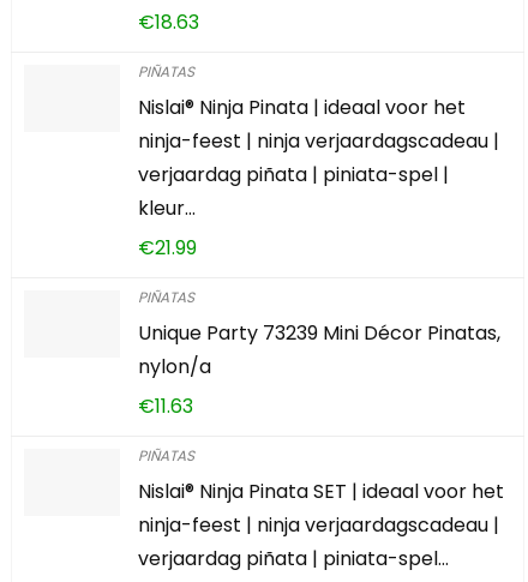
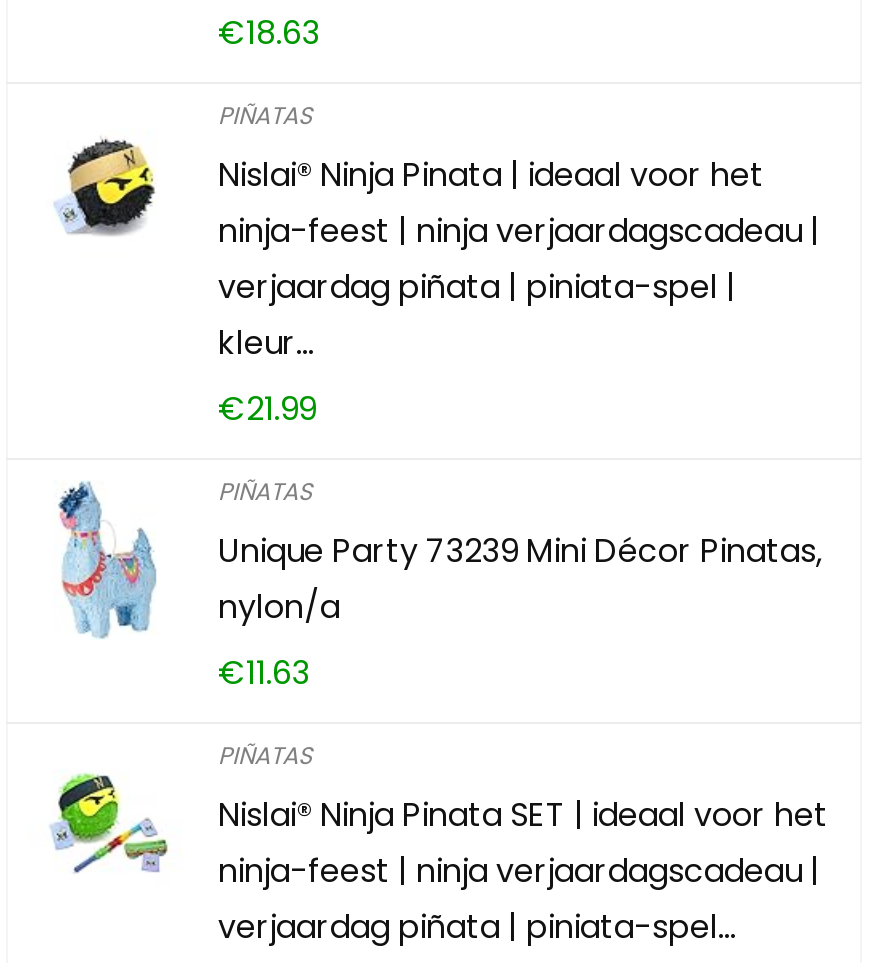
none -> [54,138,156,238] [image]
none -> [58,480,158,640] [image]
none -> [50,772,170,874] [image]

